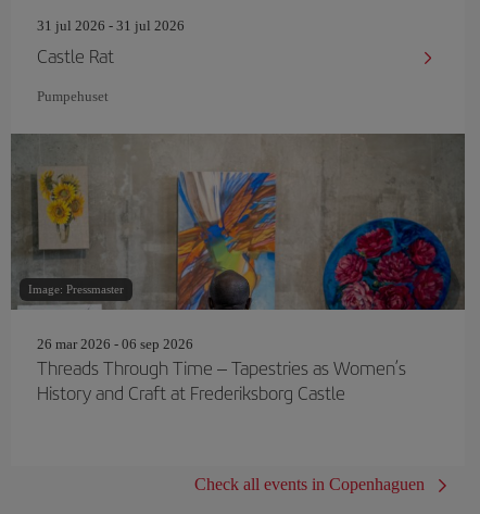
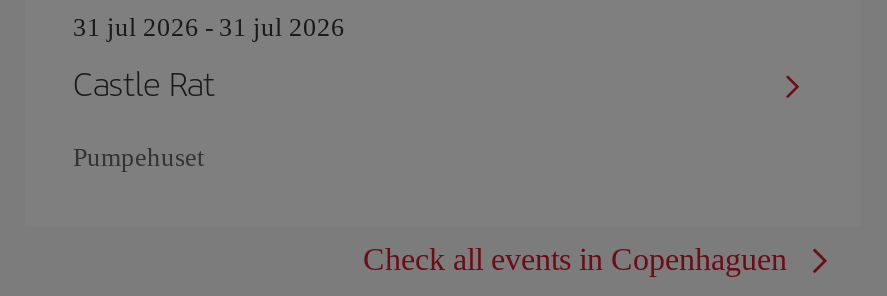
[10,133,466,405] [image] | Image: Pressmaster | 26 mar 2026 - 06 sep 2026 | Threads Through Time – Tapestries as Women’s | History and Craft at Frederiksborg Castle -> none

